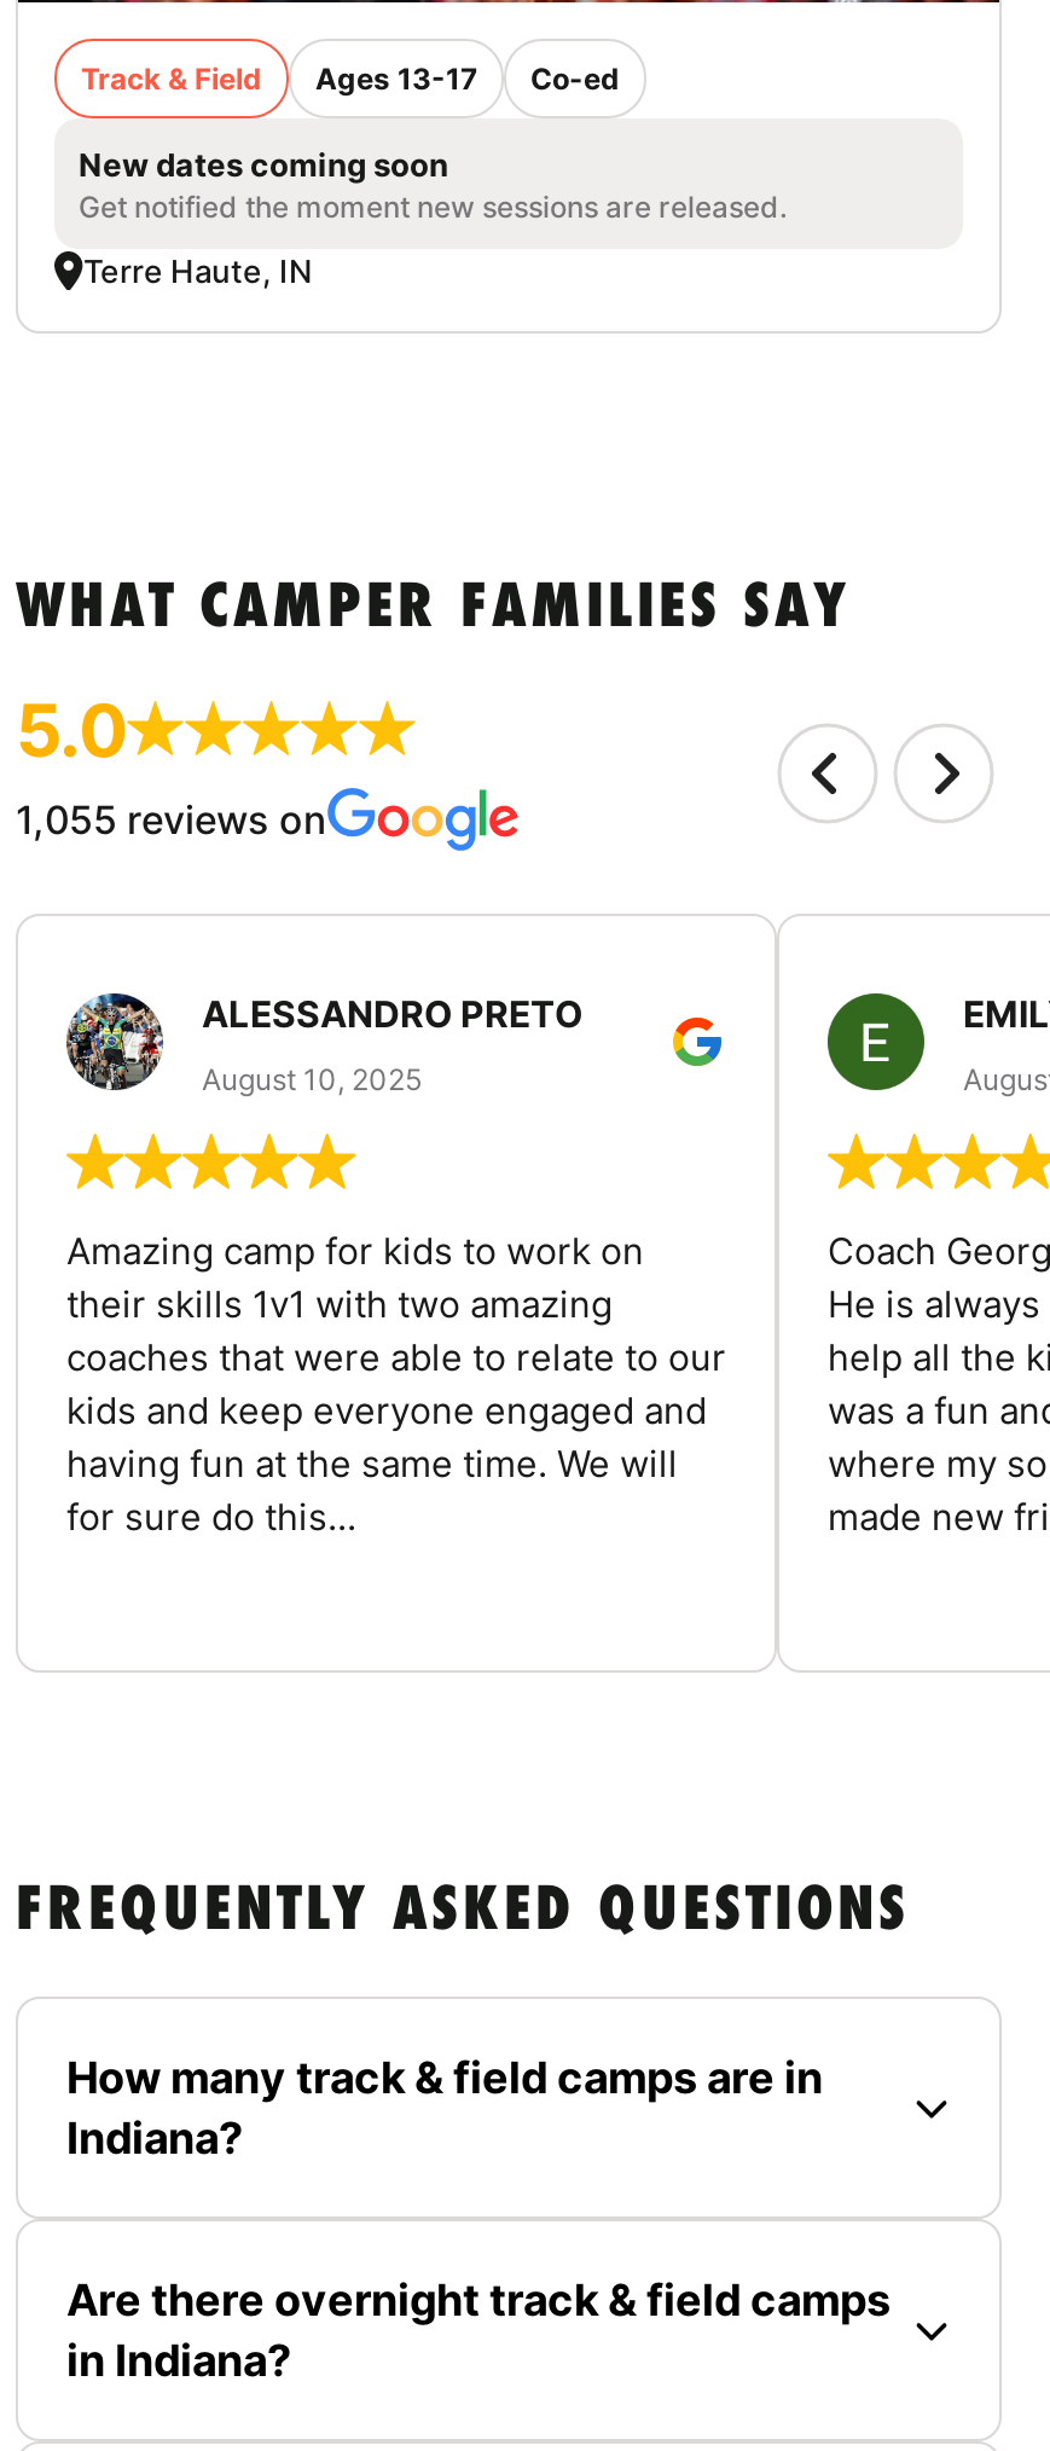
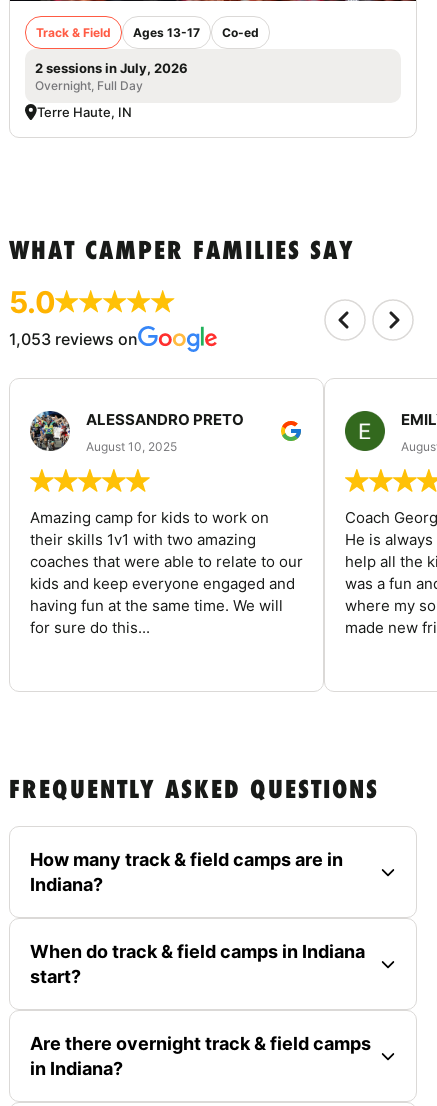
[79,144,787,224] New dates coming soon | Get notified the moment new sessions are released. -> [35,60,188,93] 2 sessions in July, 2026 | Overnight, Full Day
[16,795,327,843] 1,055 reviews on -> [9,329,138,349] 1,053 reviews on
none -> [30,940,365,986] When do track & field camps in Indiana | start?

